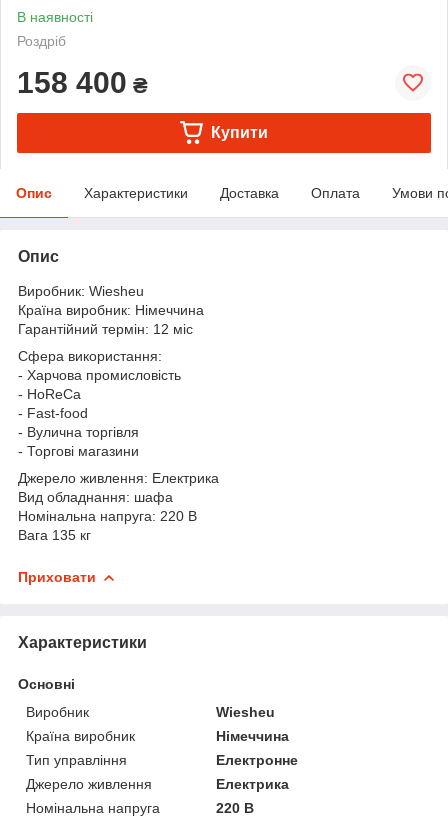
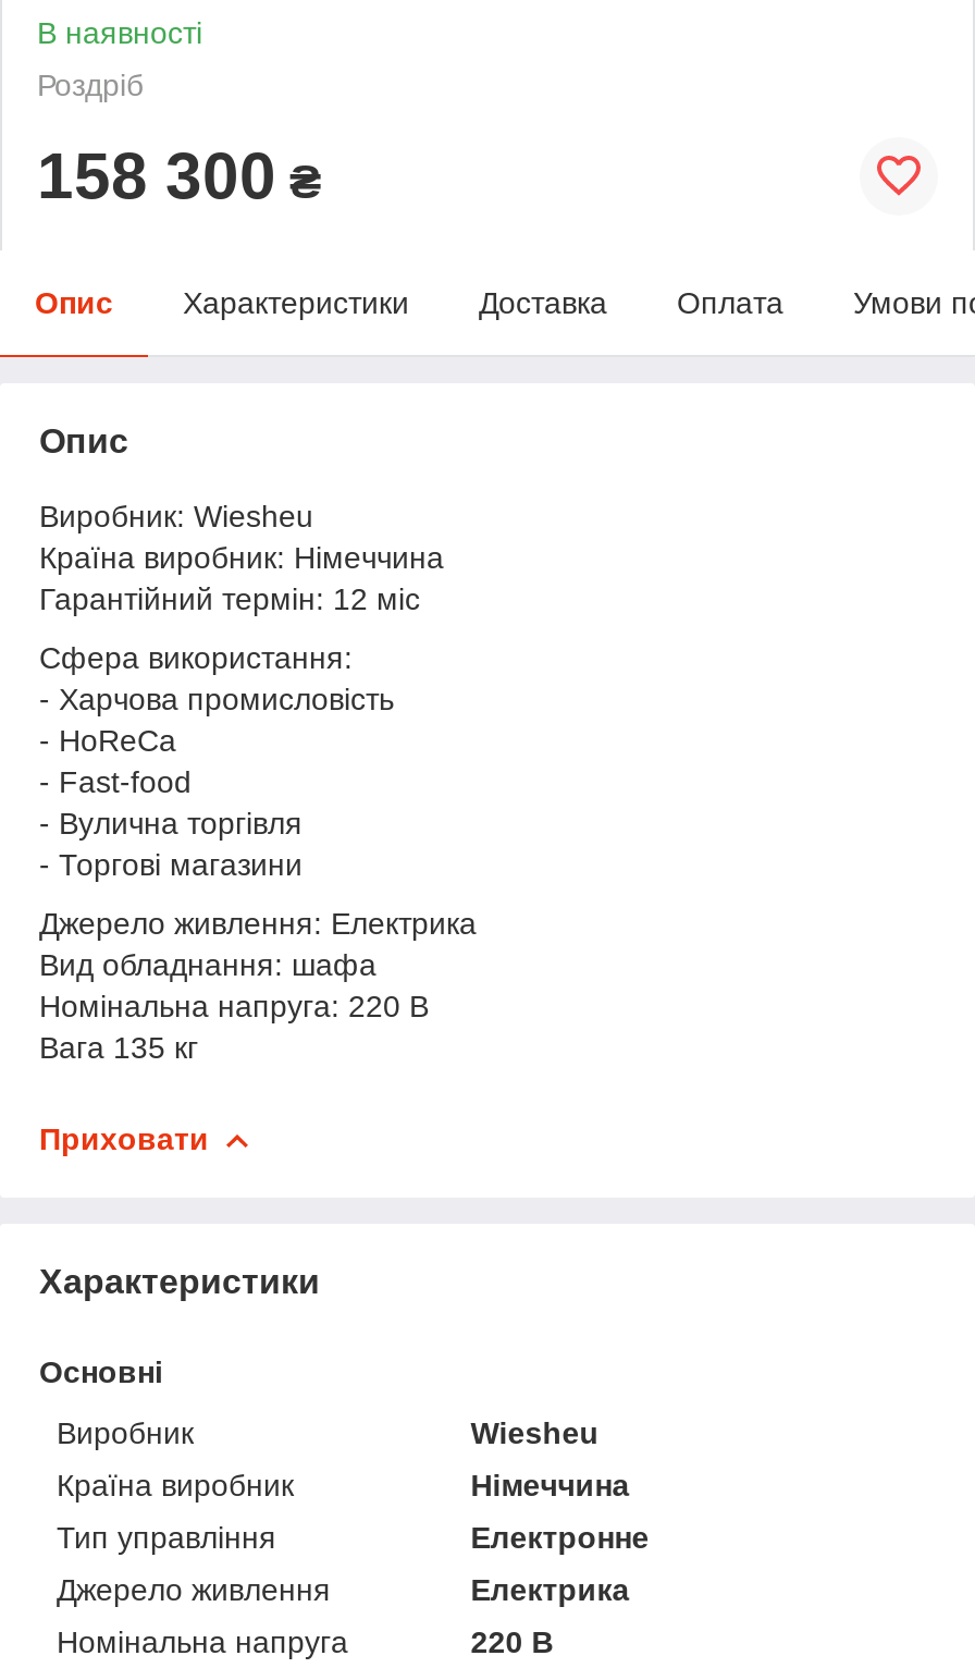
[17,66,268,141] 158 400 ₴ | Купити -> [37,139,322,211] 158 300 ₴

